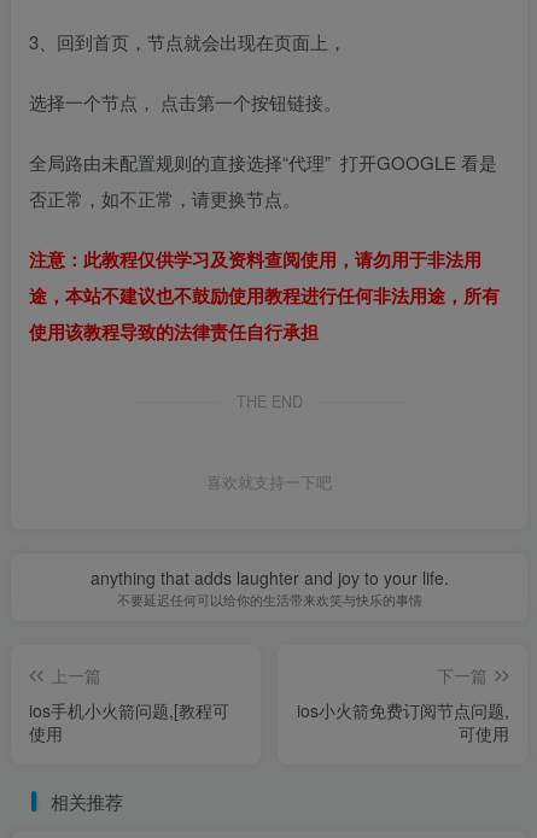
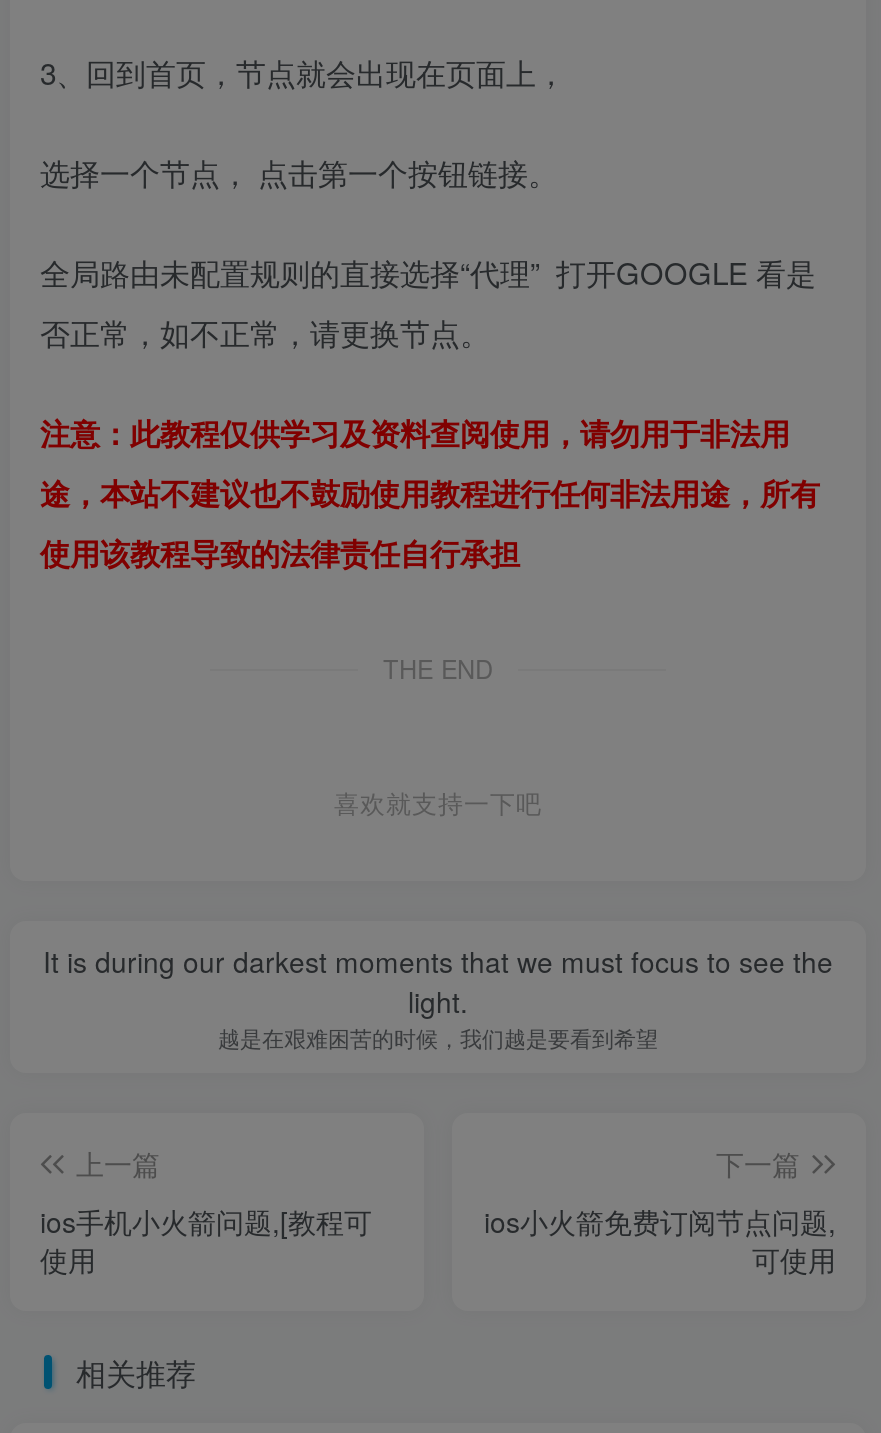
[90,565,448,609] anything that adds laughter and joy to your life. | 不要延迟任何可以给你的生活带来欢笑与快乐的事情 -> [43,941,833,1053] It is during our darkest moments that we must focus to see the | light. | 越是在艰难困苦的时候，我们越是要看到希望

